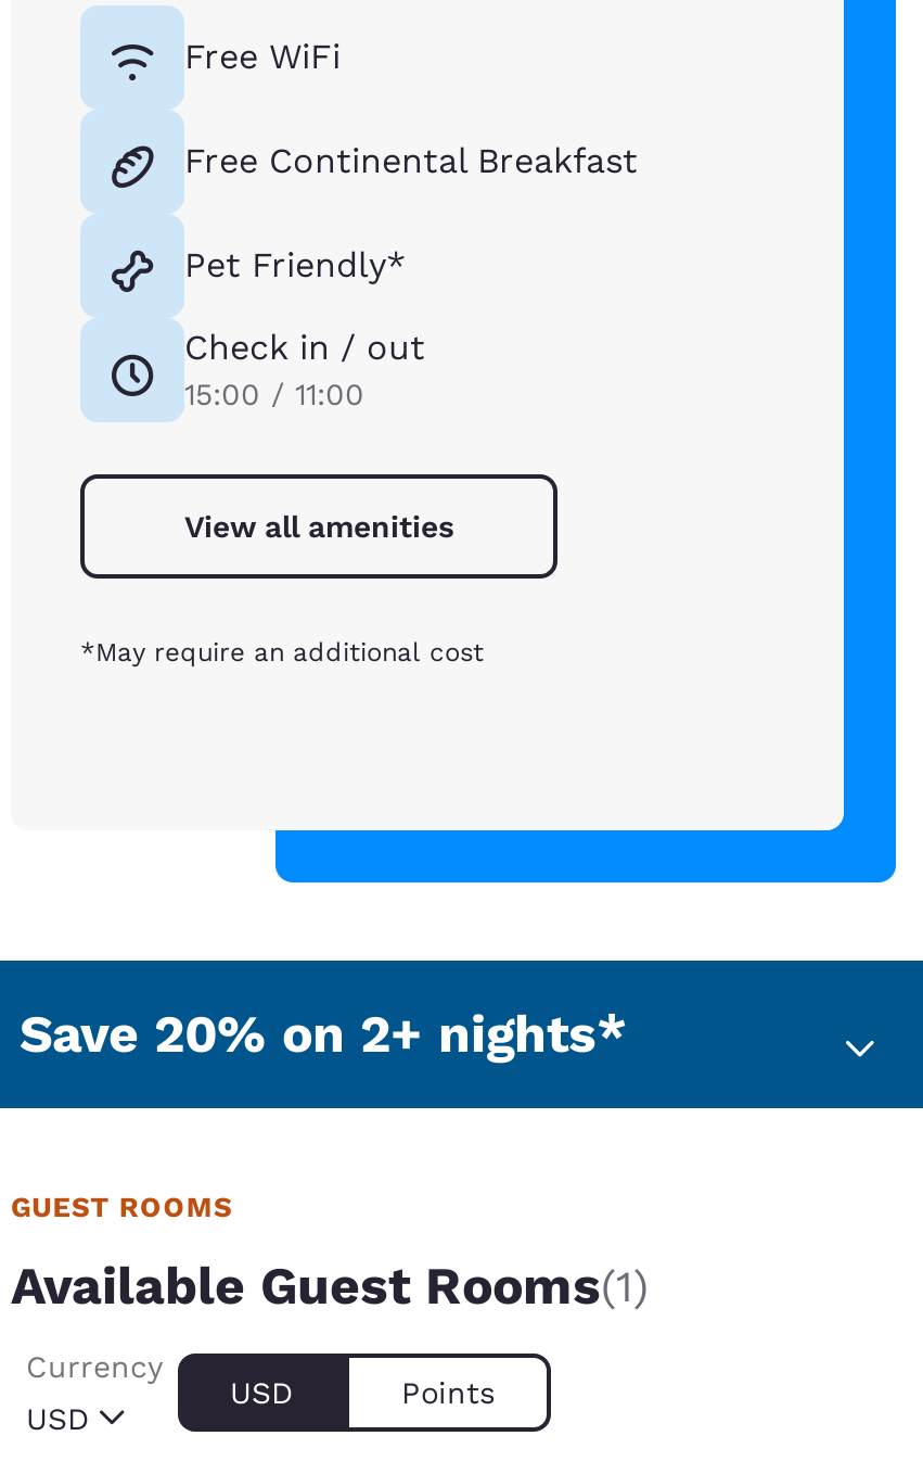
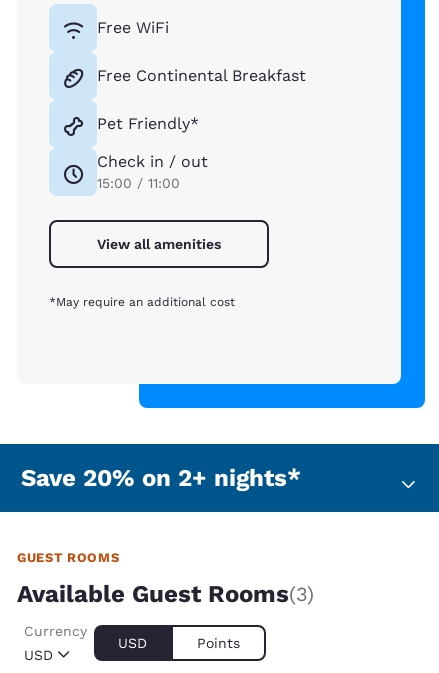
[11,1256,649,1317] Available Guest Rooms(1) -> [17,580,314,608] Available Guest Rooms(3)

